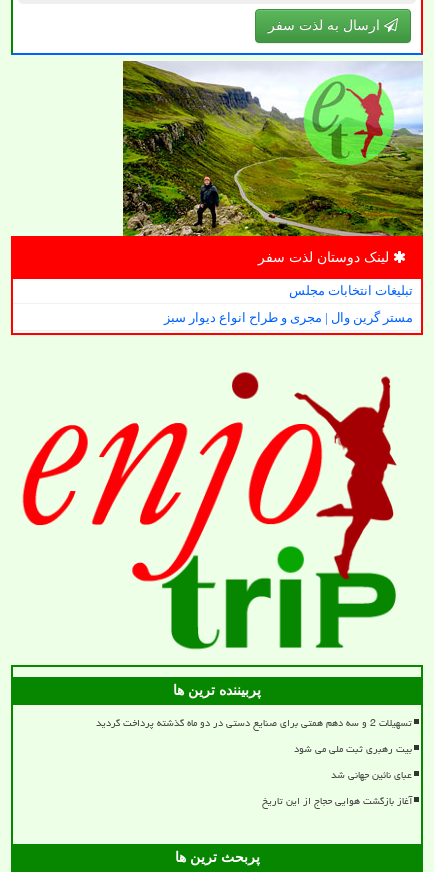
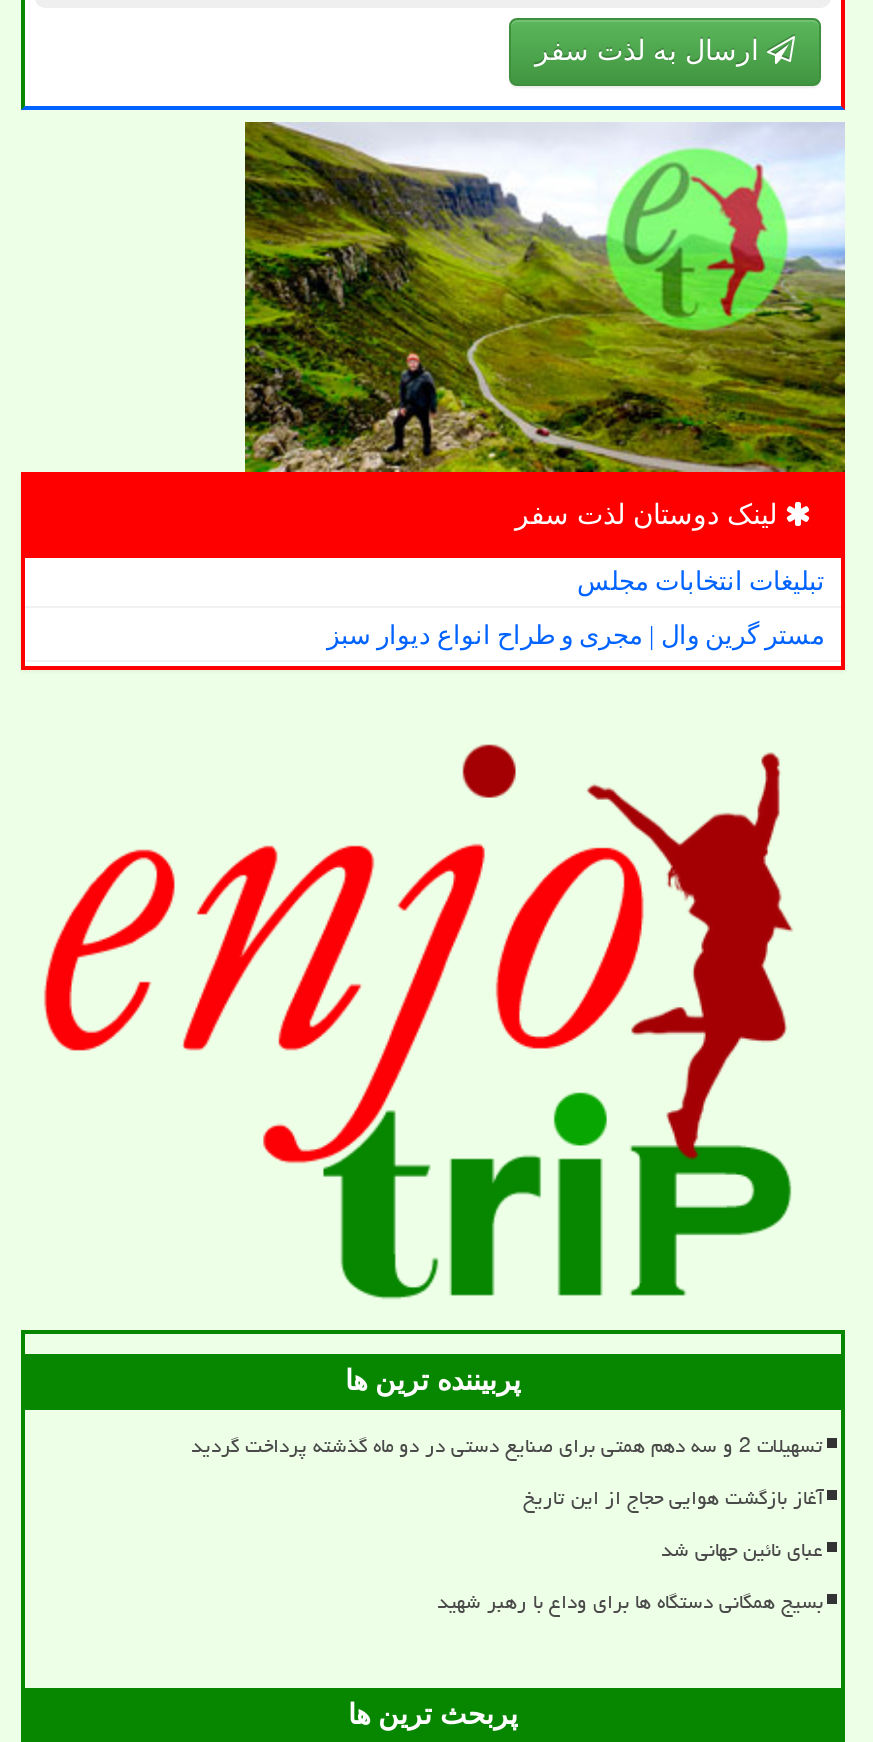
[294,739,412,759] بیت رهبری ثبت ملی می شود -> none
none -> [437,1581,823,1621] بسیج همگانی دستگاه ها برای وداع با رهبر شهید
moved [262,791,412,811] -> [523,1477,823,1517]: آغاز بازگشت هوایی حجاج از این تاریخ

